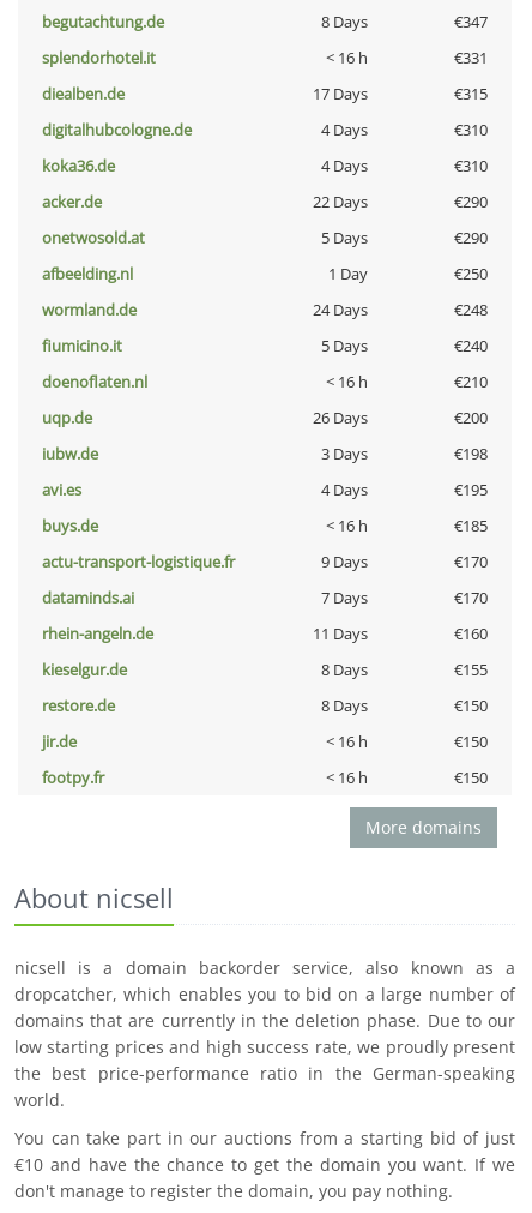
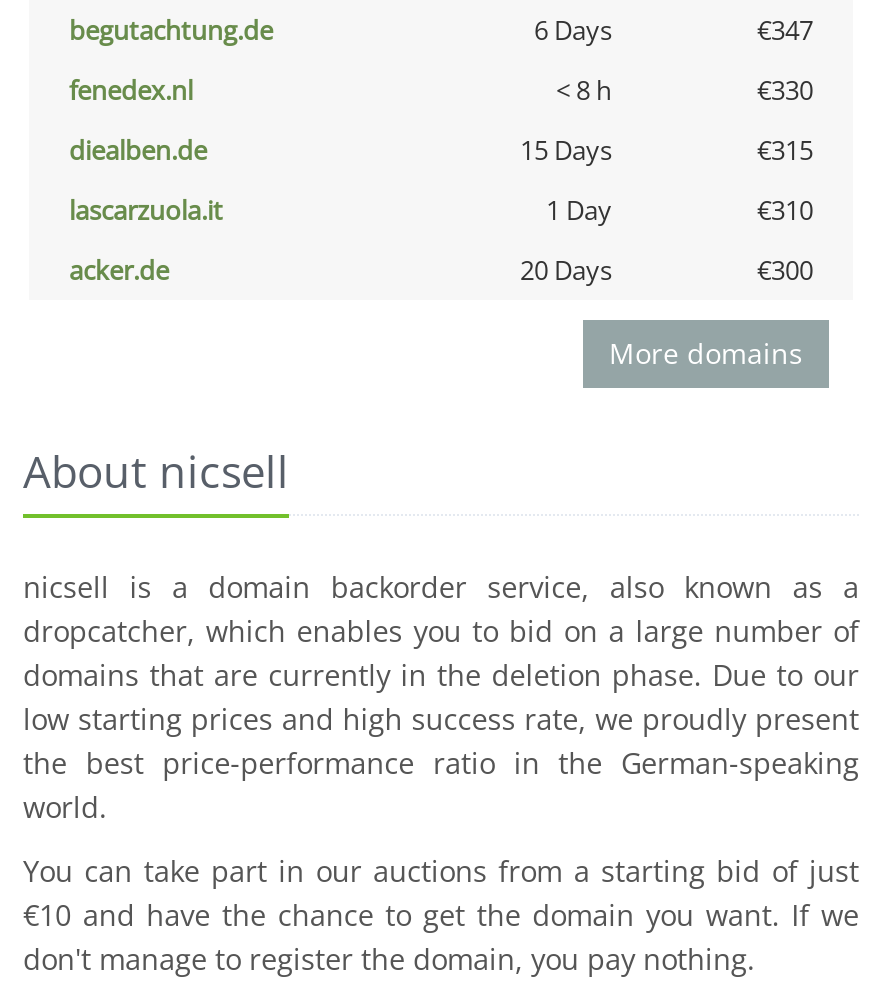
[321,11,367,33] 8 Days -> [534,12,612,48] 6 Days
[42,47,488,69] splendorhotel.it | < 16 h | €331 -> [69,72,813,108] fenedex.nl | < 8 h | €330
[312,83,367,105] 17 Days -> [520,132,612,168] 15 Days
[42,119,488,177] digitalhubcologne.de | 4 Days | €310 | koka36.de | 4 Days -> [69,192,612,228] lascarzuola.it | 1 Day
[42,191,488,789] 22 Days | €290 | onetwosold.at | 5 Days | €290 | afbeelding.nl | 1 Day | €250 | wormland.de | 24 Days | €248 | fiumicino.it | 5 Days | €240 | doenoflaten.nl | < 16 h | €210 | uqp.de | 26 Days | €200 | iubw.de | 3 Days | €198 | avi.es | 4 Days | €195 | buys.de | < 16 h | €185 | actu-transport-logistique.fr | 9 Days | €170 | dataminds.ai | 7 Days | €170 | rhein-angeln.de | 11 Days | €160 | kieselgur.de | 8 Days | €155 | restore.de | 8 Days | €150 | jir.de | < 16 h | €150 | footpy.fr | < 16 h | €150 -> [520,252,813,288] 20 Days | €300

